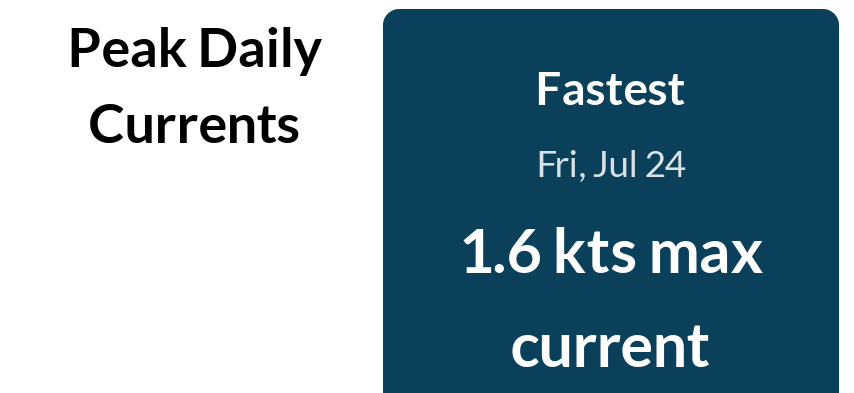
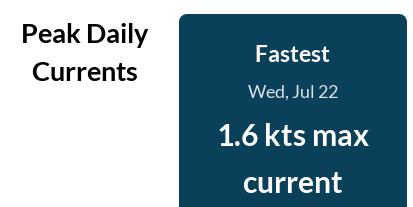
[537,141,685,185] Fri, Jul 24 -> [248,80,338,102] Wed, Jul 22

